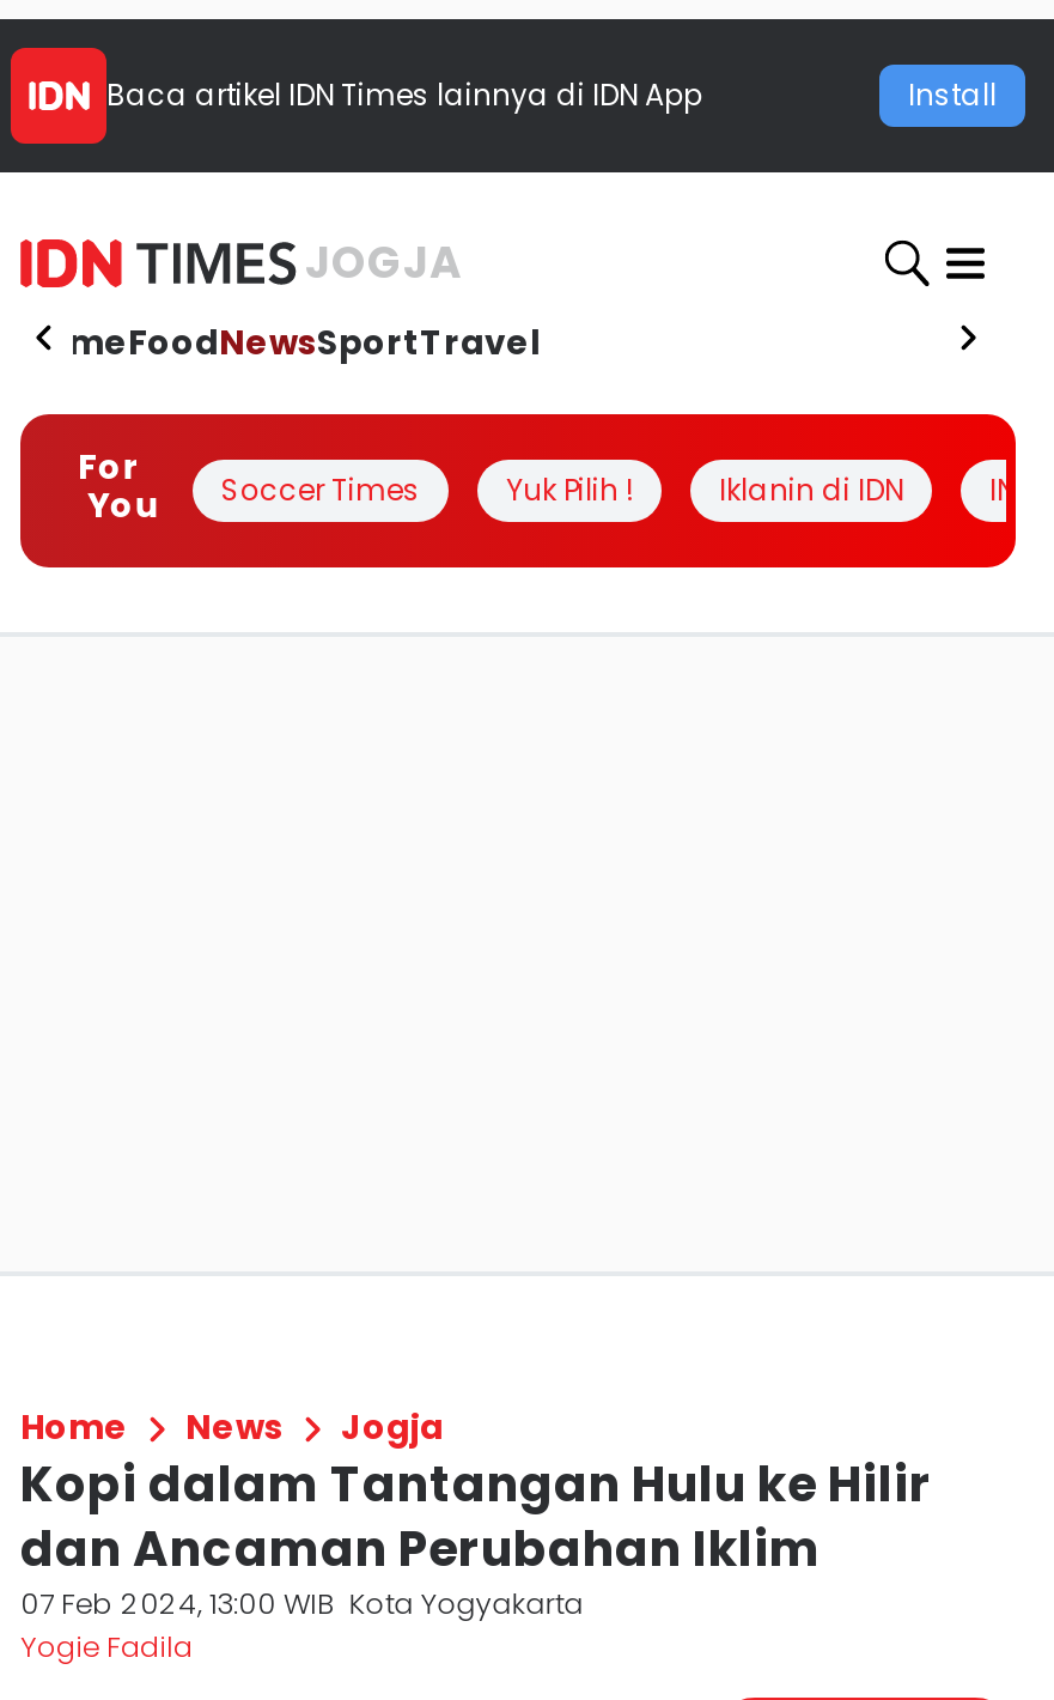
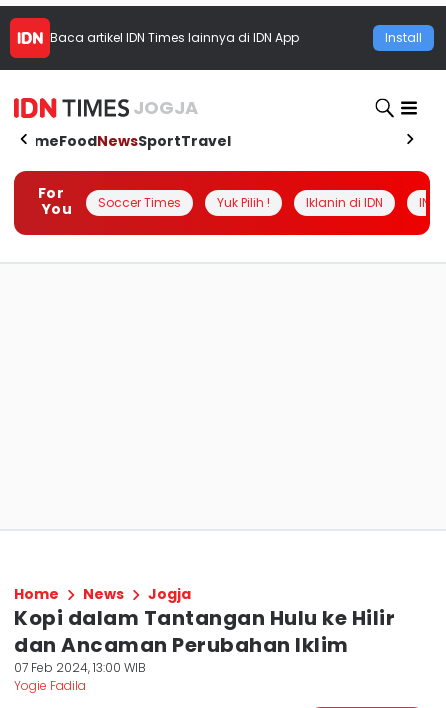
[20,1583,583,1623] 07 Feb 2024, 13:00 WIB Kota Yogyakarta -> [14,659,146,676] 07 Feb 2024, 13:00 WIB

